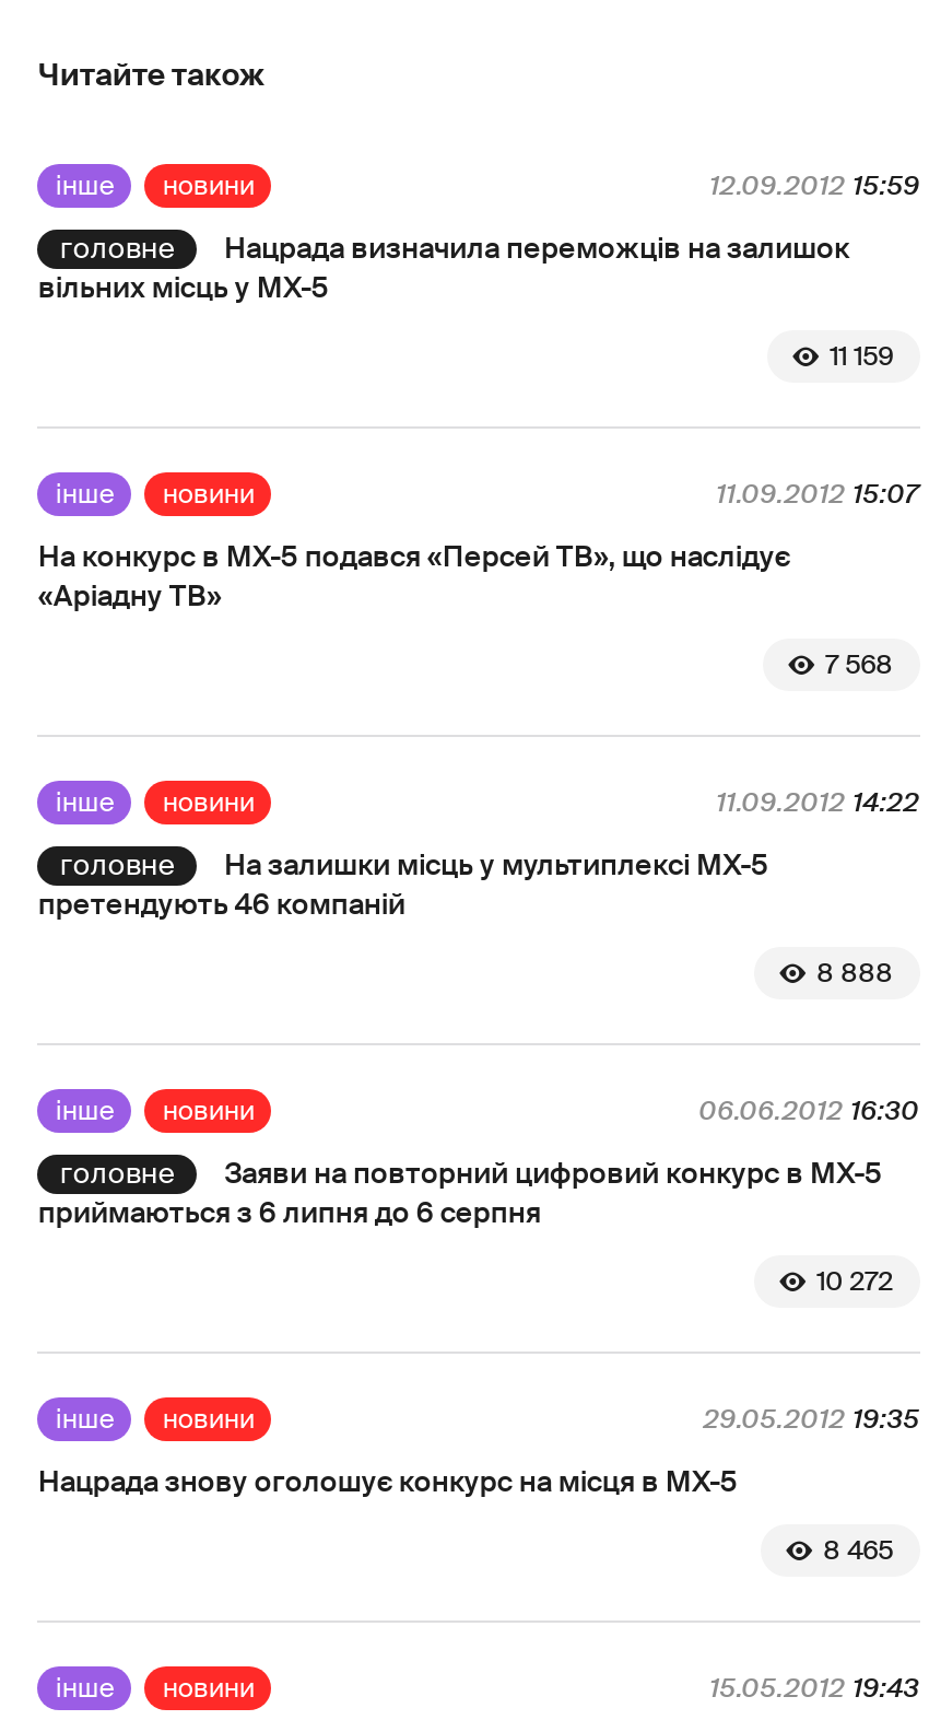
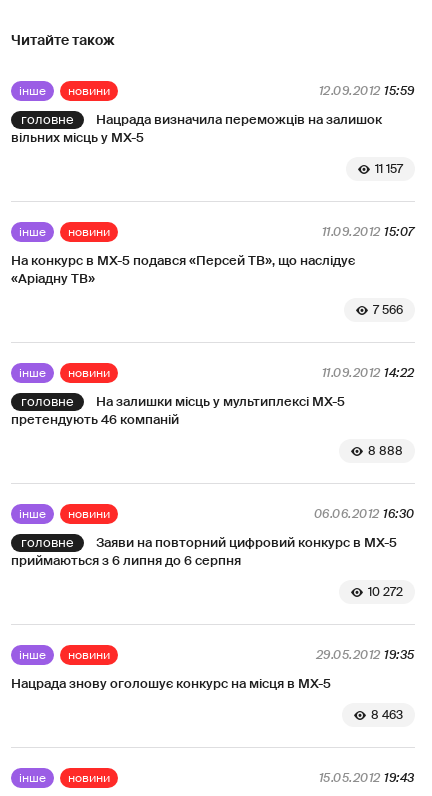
[830,340,893,375] 11 159 -> [375,161,403,177] 11 157
[825,648,893,683] 7 568 -> [373,302,403,318] 7 566
[823,1534,893,1569] 8 465 -> [371,707,403,723] 8 463

